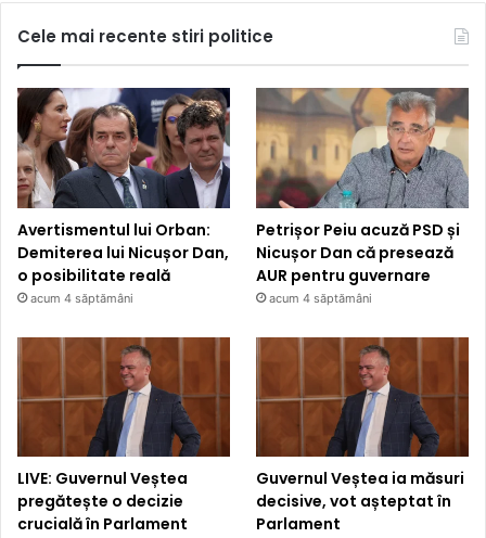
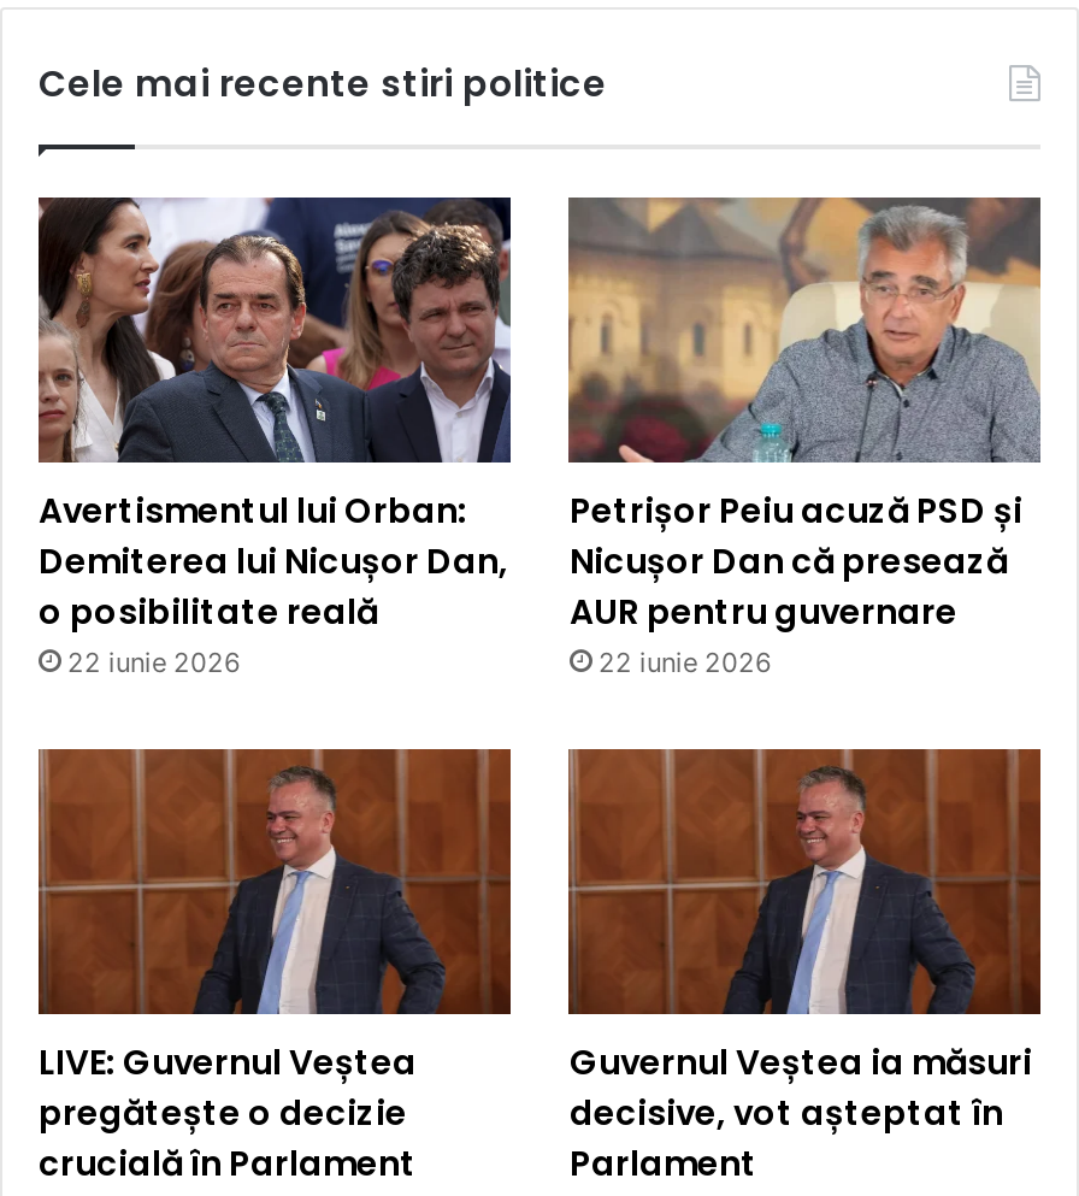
[30,290,133,305] acum 4 săptămâni -> [67,645,241,679] 22 iunie 2026
[270,290,373,305] acum 4 săptămâni -> [599,646,772,680] 22 iunie 2026

